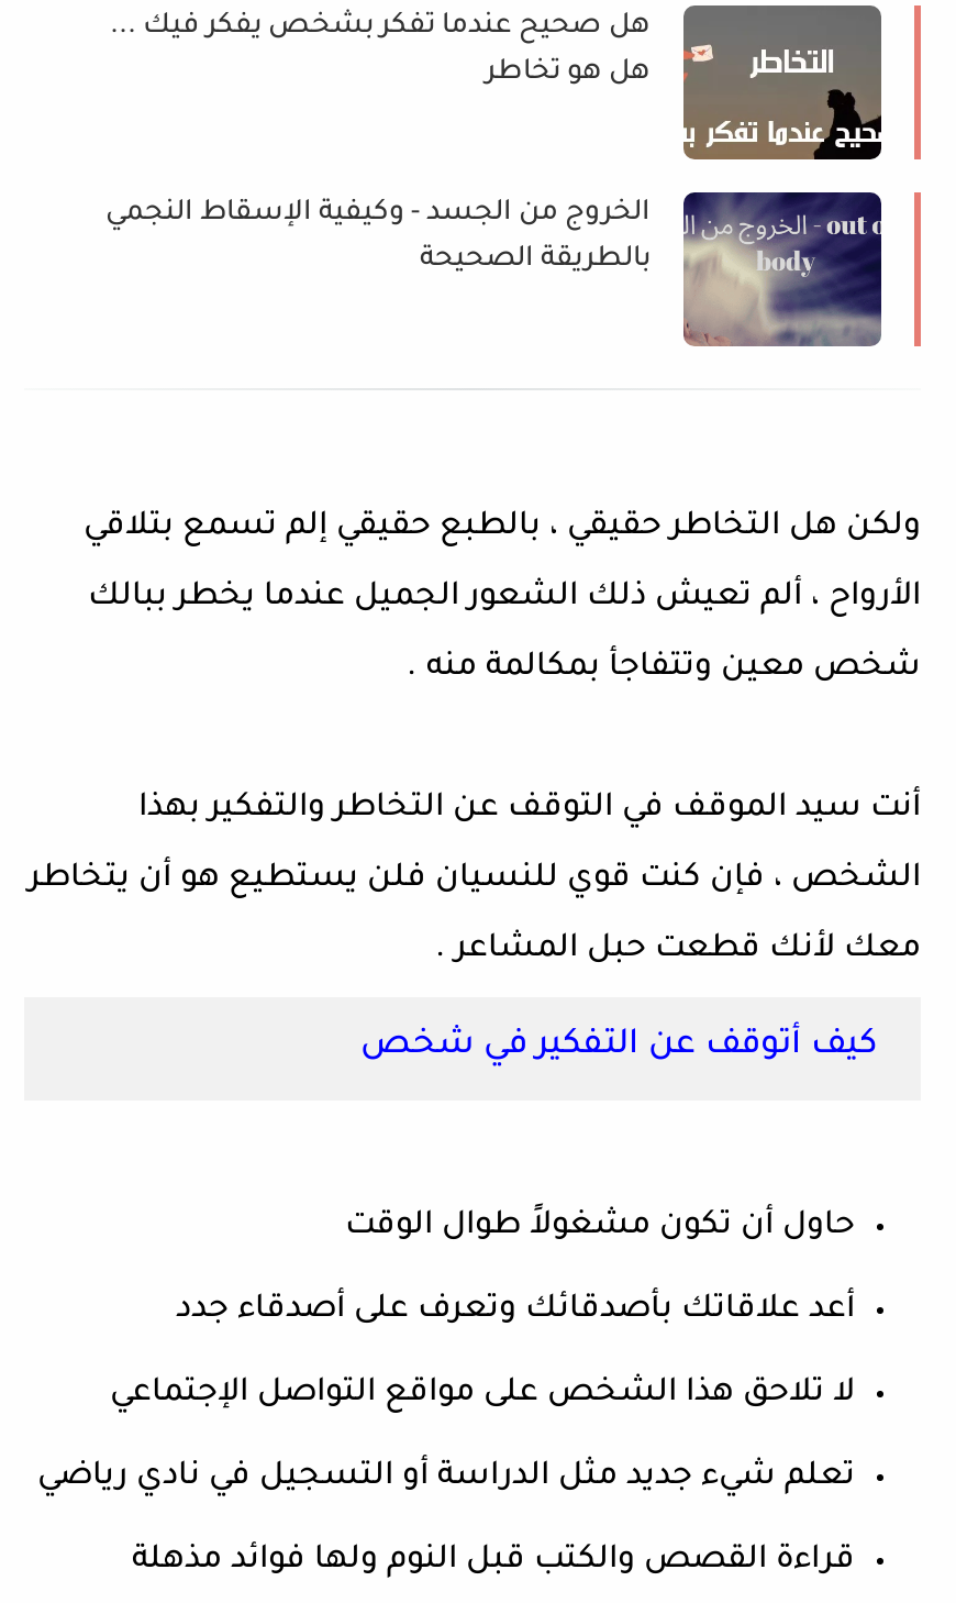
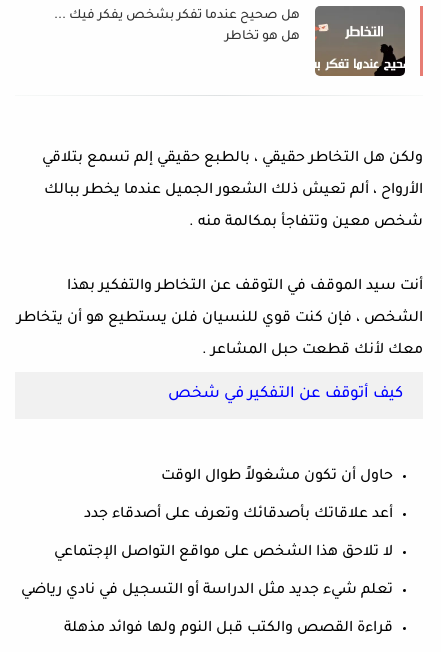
[105,190,883,349] [image] | الخروج من الجسد - وكيفية الإسقاط النجمي | بالطريقة الصحيحة -> none

